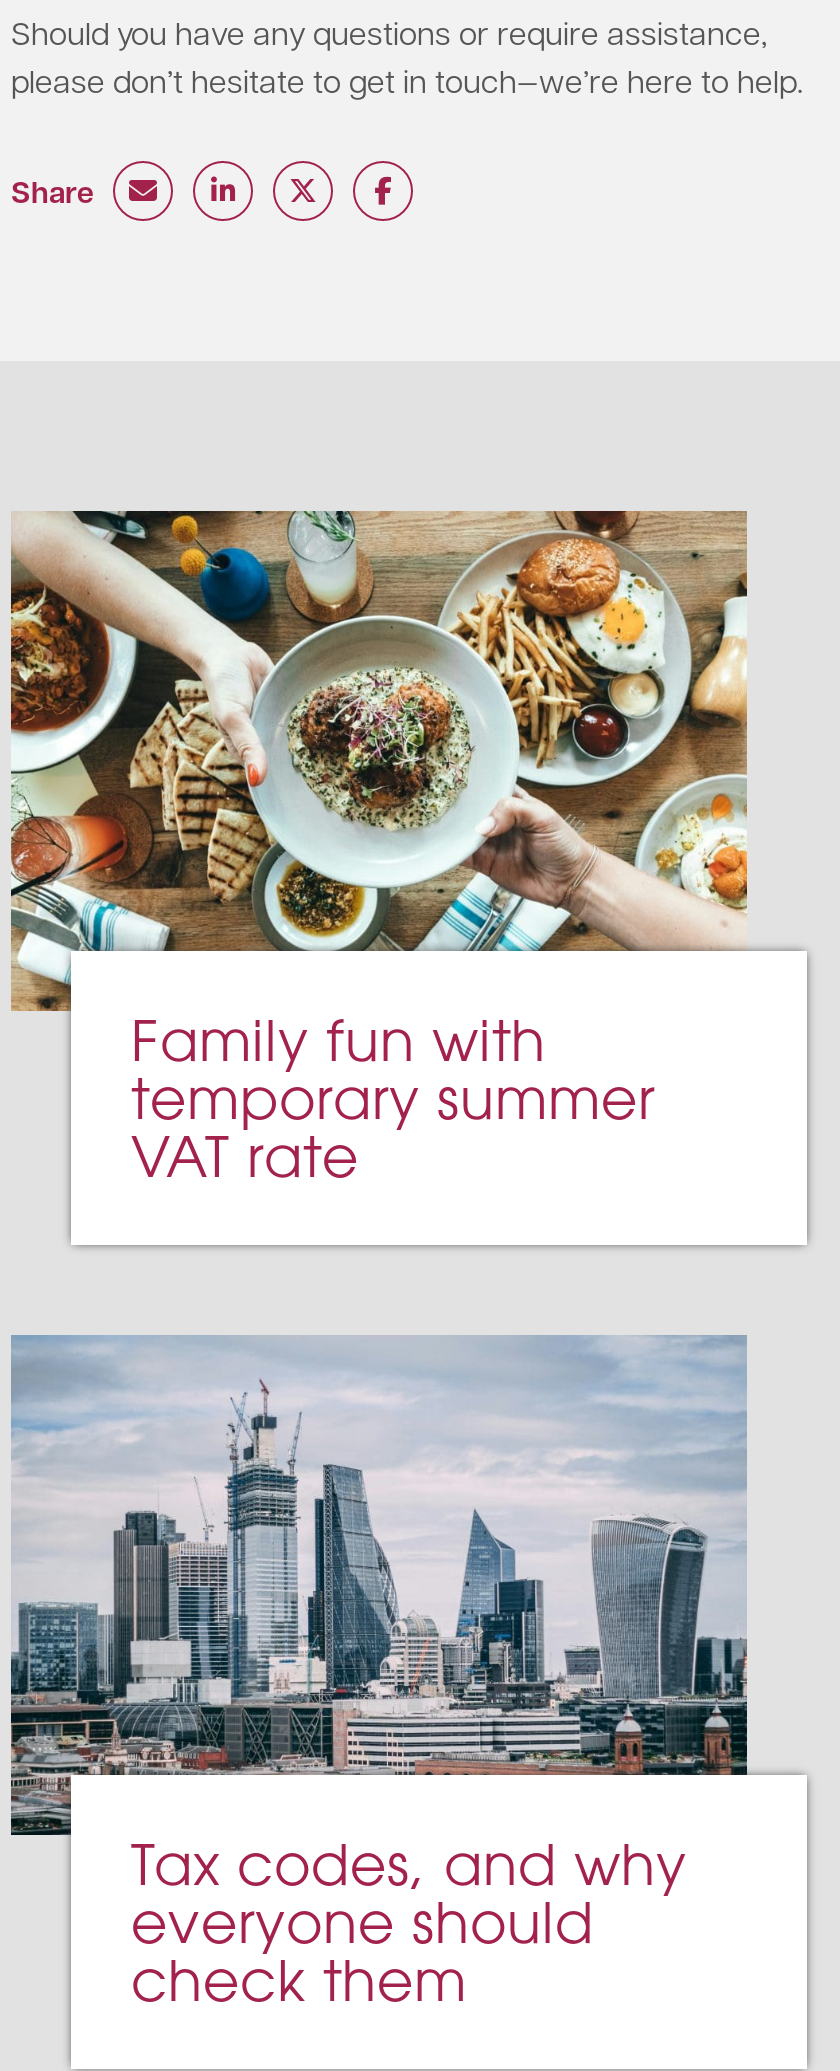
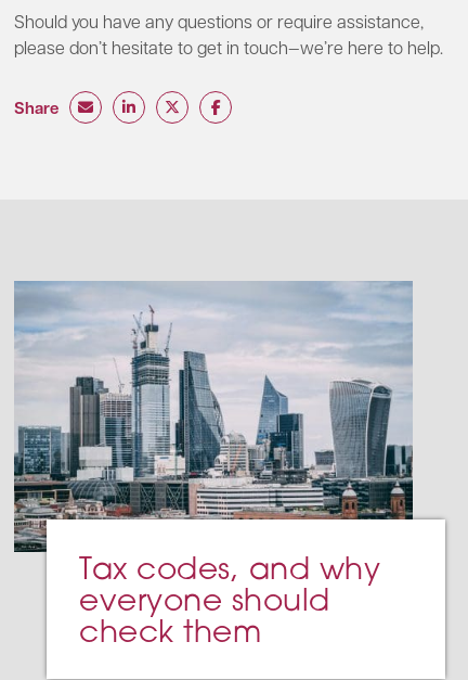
[9,509,749,1190] [image] | Family fun with | temporary summer | VAT rate -> none

